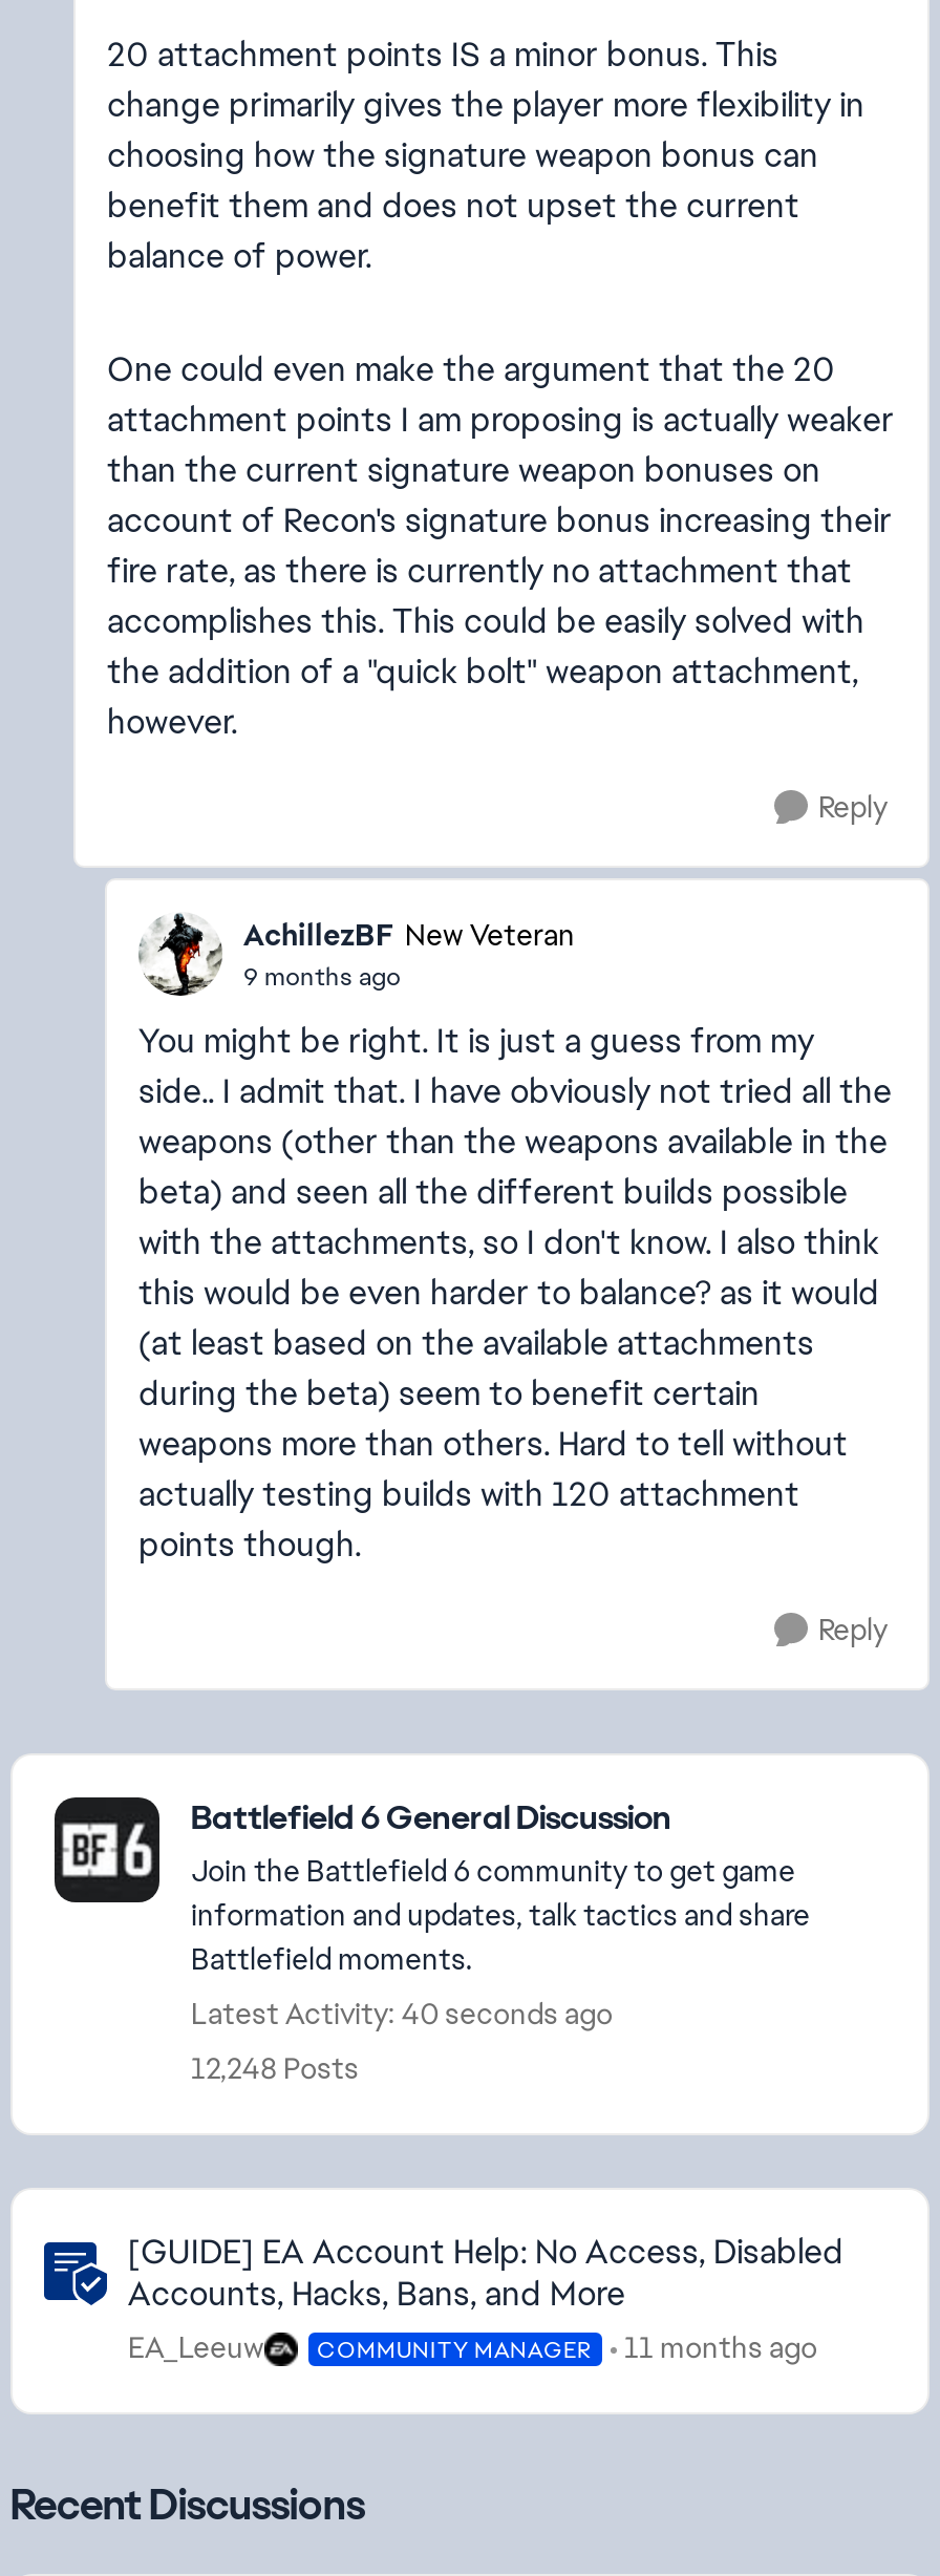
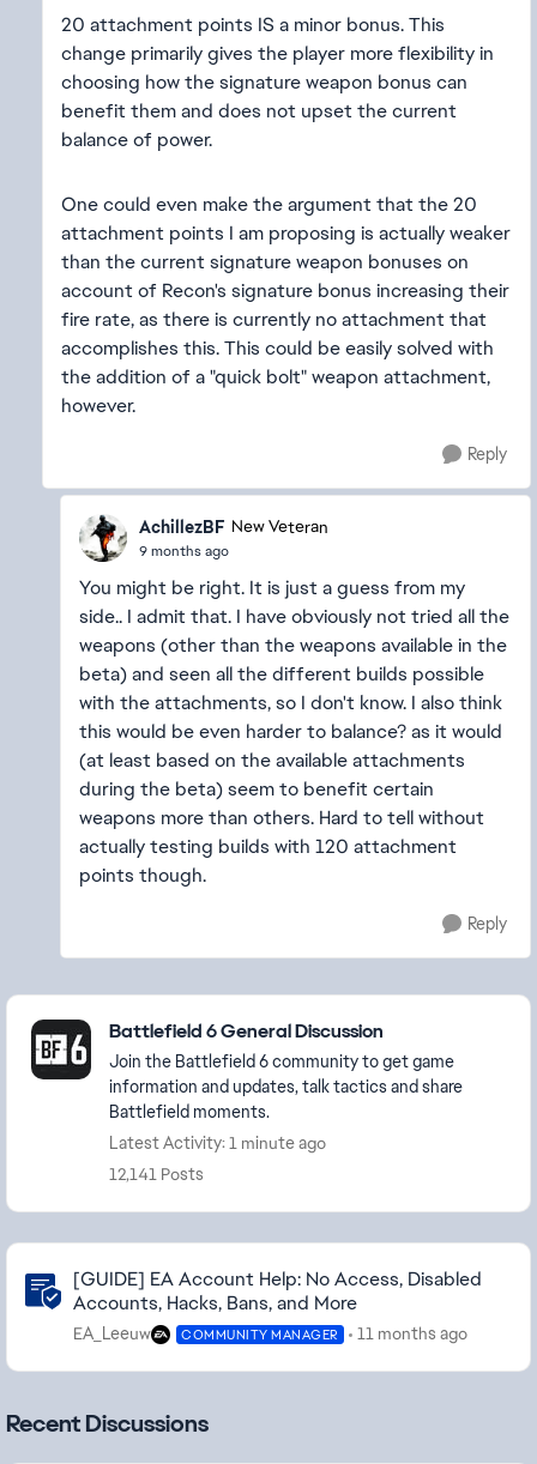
[191,1995,613,2032] Latest Activity: 40 seconds ago -> [109,1132,326,1154] Latest Activity: 1 minute ago
[191,2049,359,2087] 12,248 Posts -> [109,1163,204,1185] 12,141 Posts

